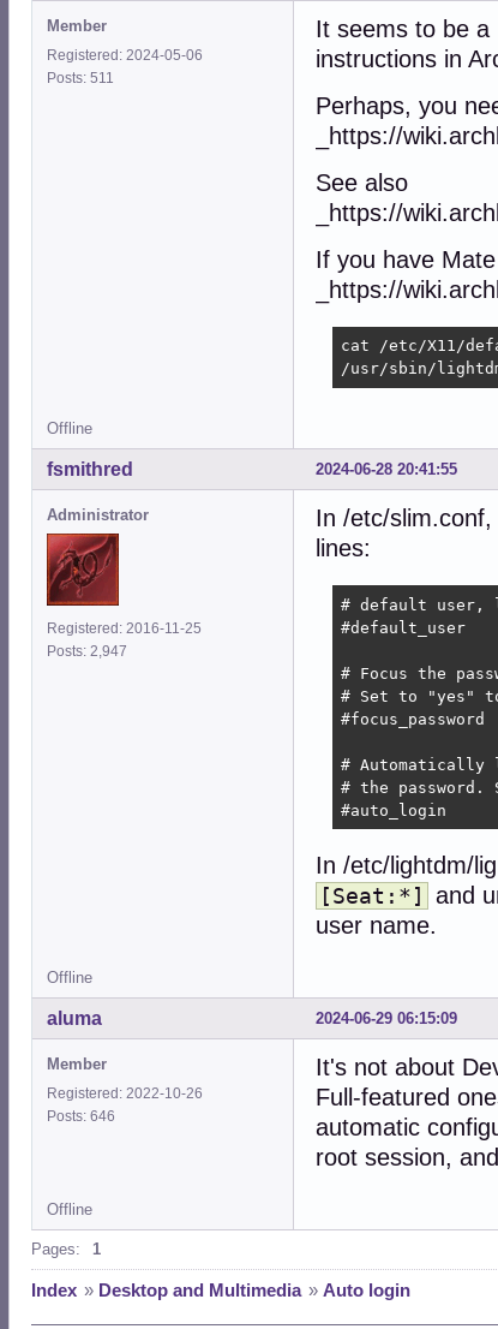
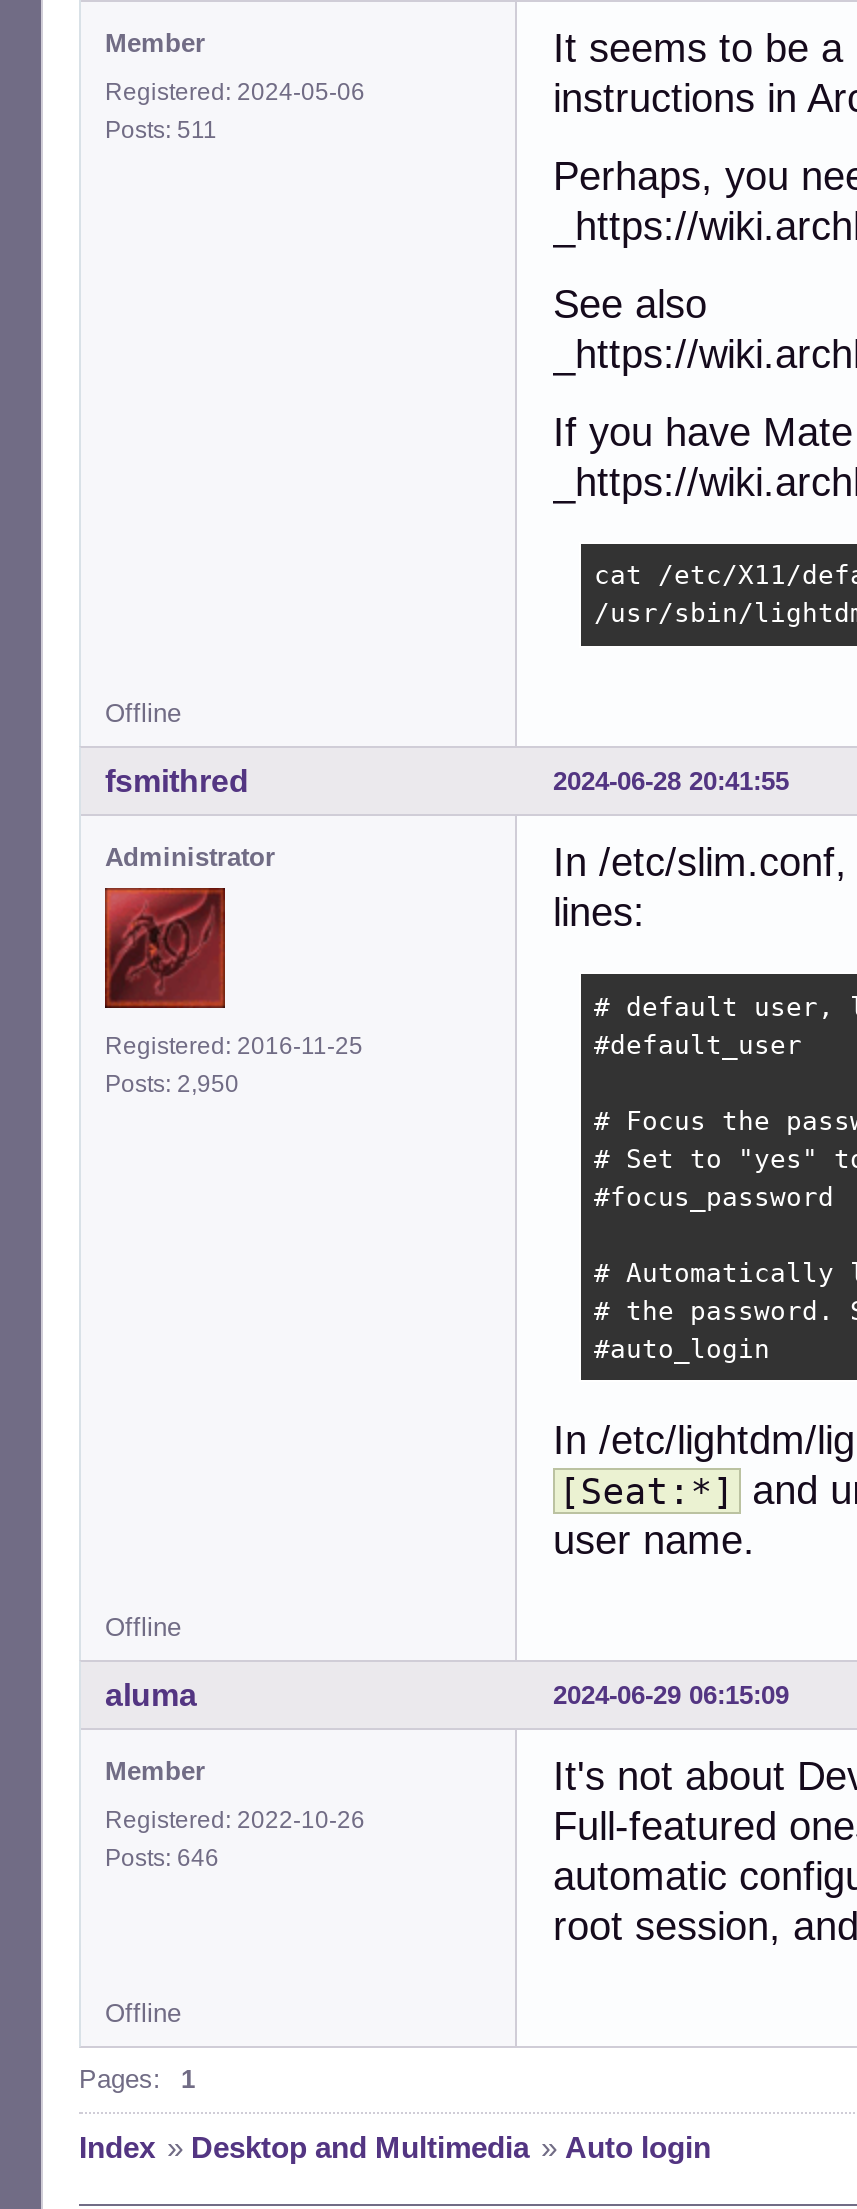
[47,643,134,660] Posts: 2,947 -> [105,1071,251,1099] Posts: 2,950

